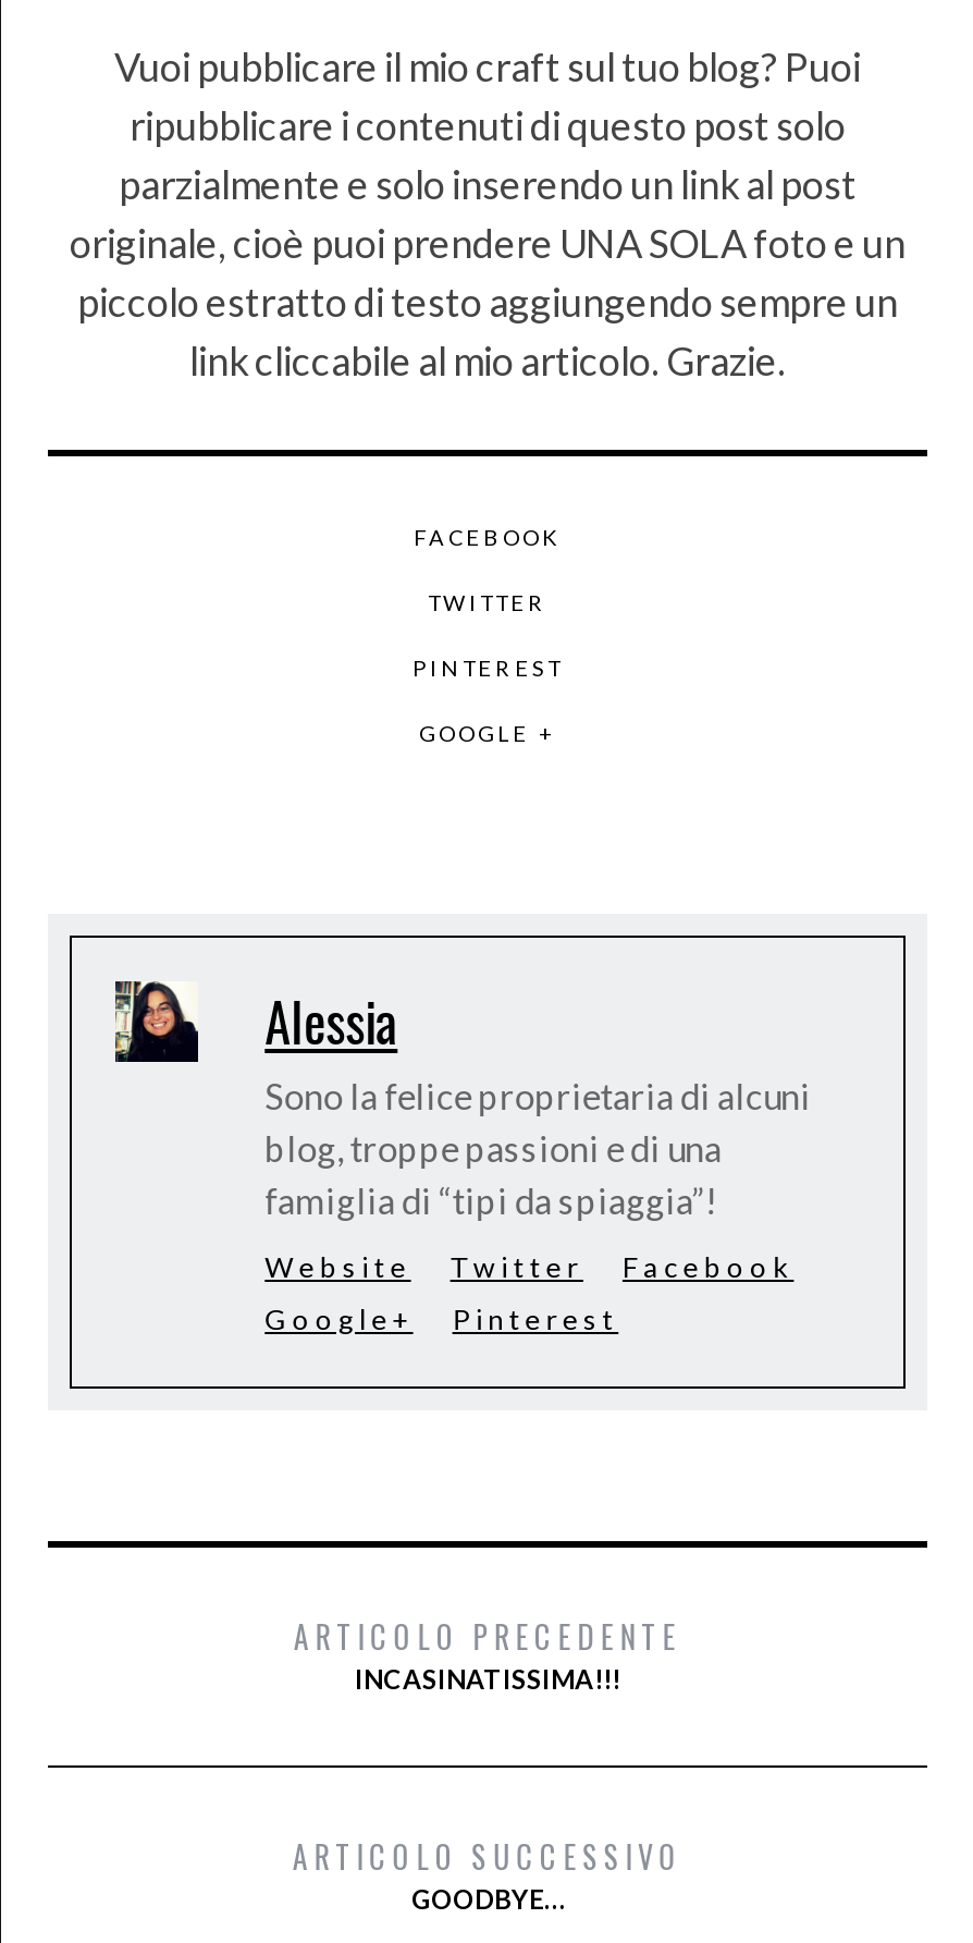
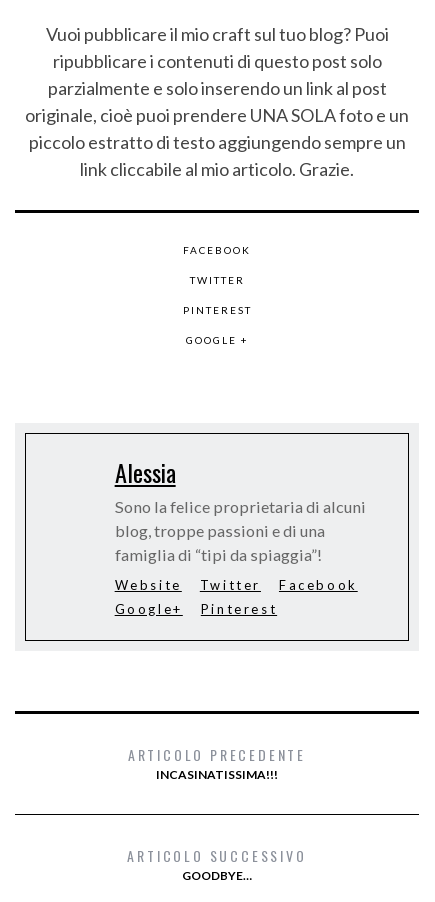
[113,979,200,1064] [image] -> none

